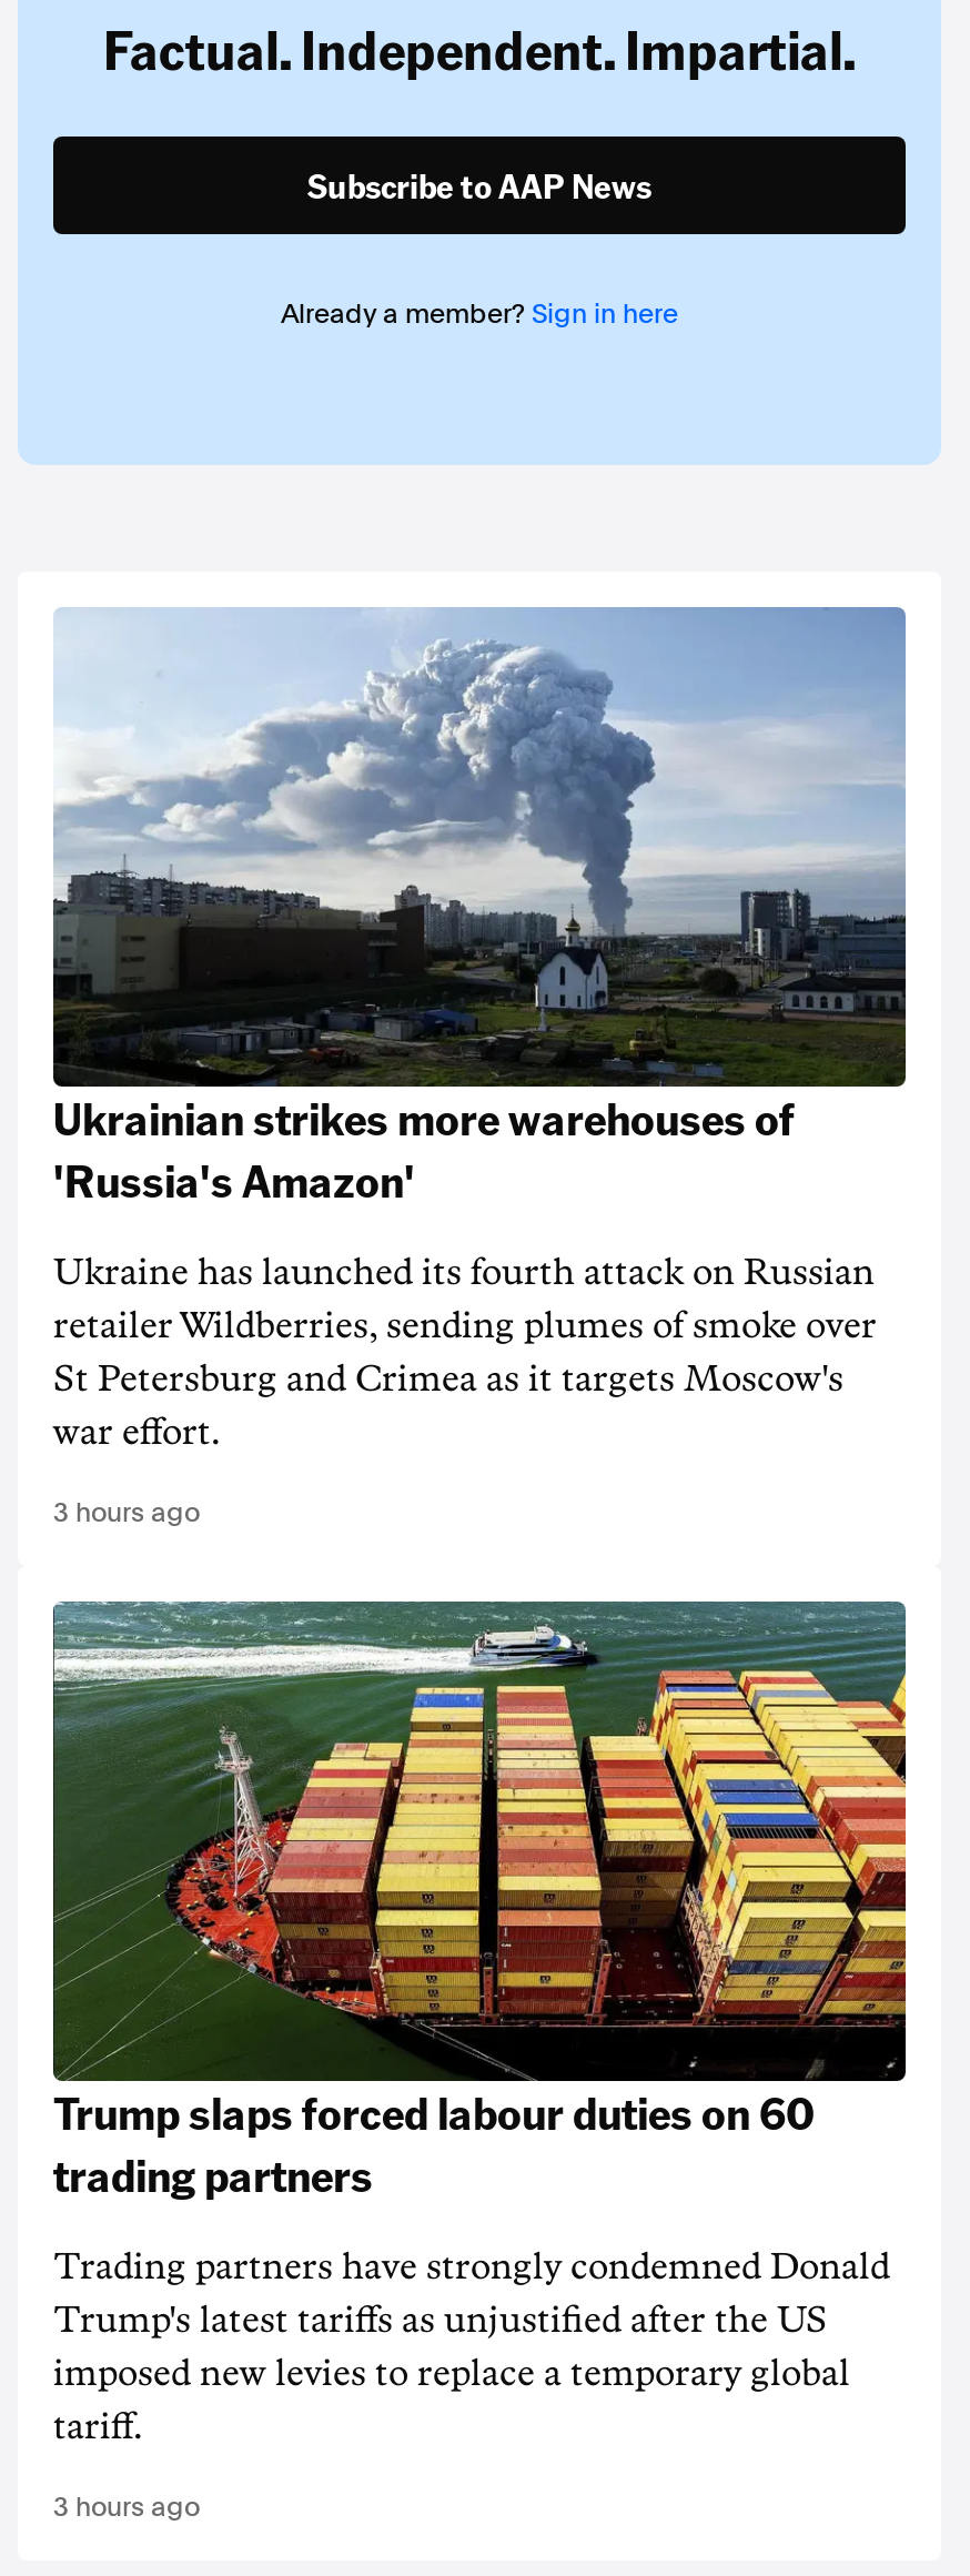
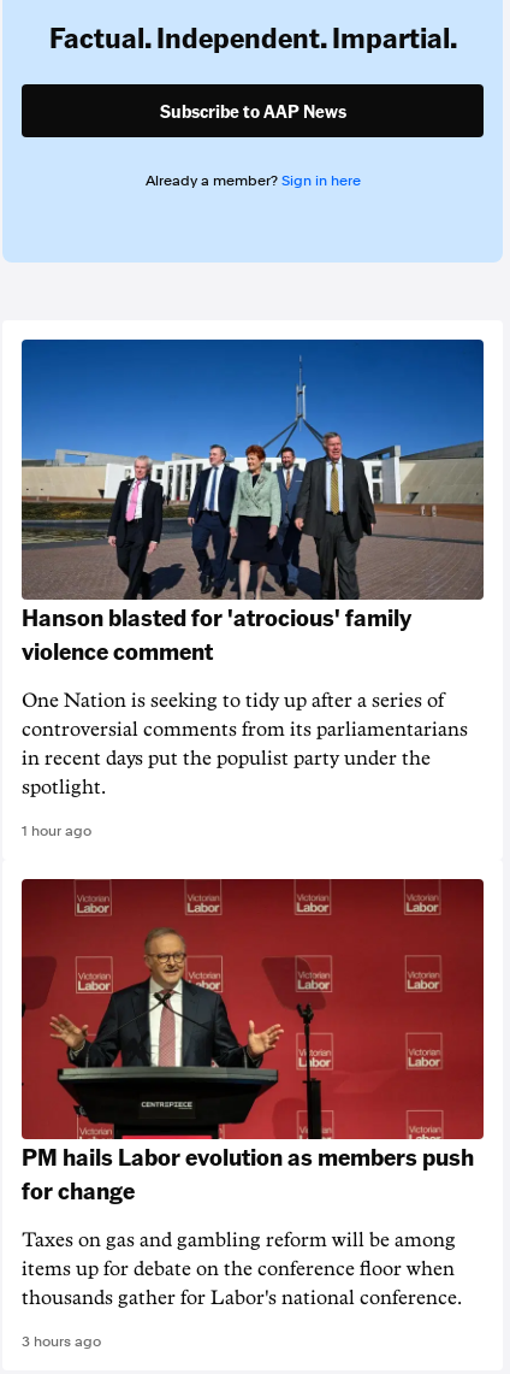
[53,607,906,1528] [image] | Ukrainian strikes more warehouses of | 'Russia's Amazon' | Ukraine has launched its fourth attack on Russian | retailer Wildberries, sending plumes of smoke over | St Petersburg and Crimea as it targets Moscow's | war effort. | 3 hours ago -> [20,338,484,839] [image] | Hanson blasted for 'atrocious' family | violence comment | One Nation is seeking to tidy up after a series of | controversial comments from its parliamentarians | in recent days put the populist party under the | spotlight. | 1 hour ago
[51,1599,908,2445] [image] | Trump slaps forced labour duties on 60 | trading partners | Trading partners have strongly condemned Donald | Trump's latest tariffs as unjustified after the US | imposed new levies to replace a temporary global | tariff. -> [20,878,485,1308] [image] | PM hails Labor evolution as members push | for change | Taxes on gas and gambling reform will be among | items up for debate on the conference floor when | thousands gather for Labor's national conference.

